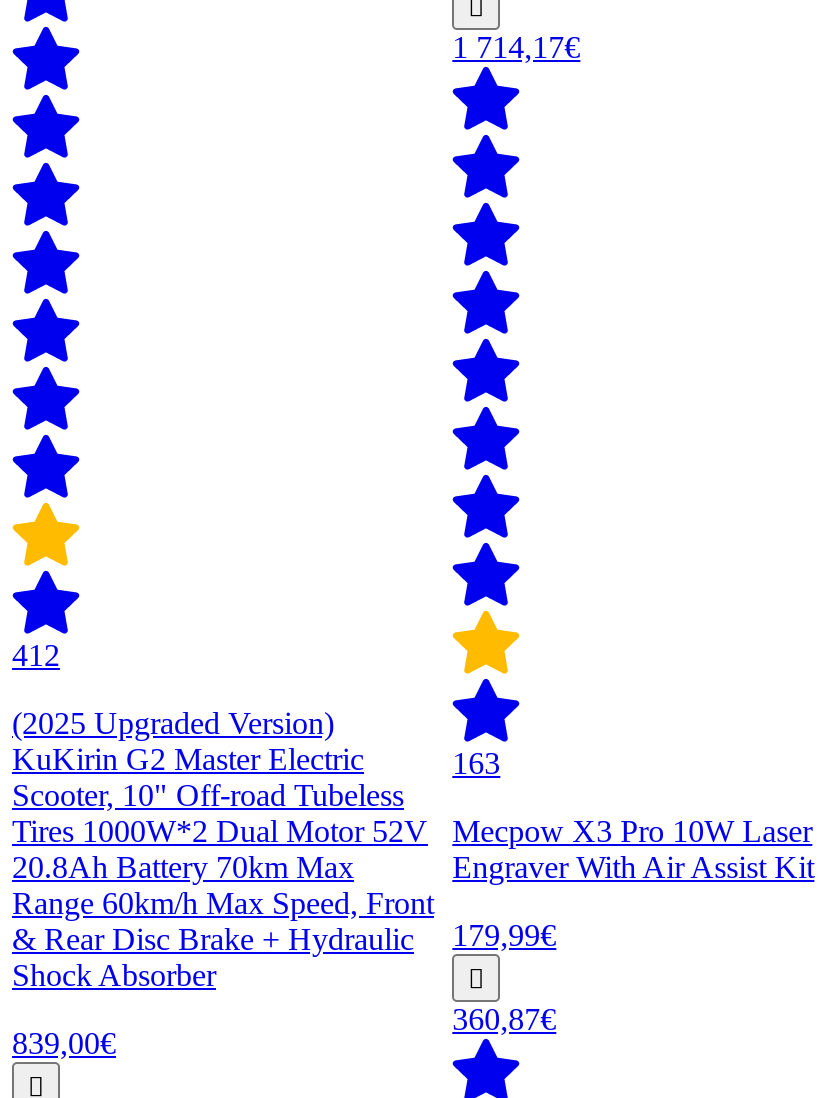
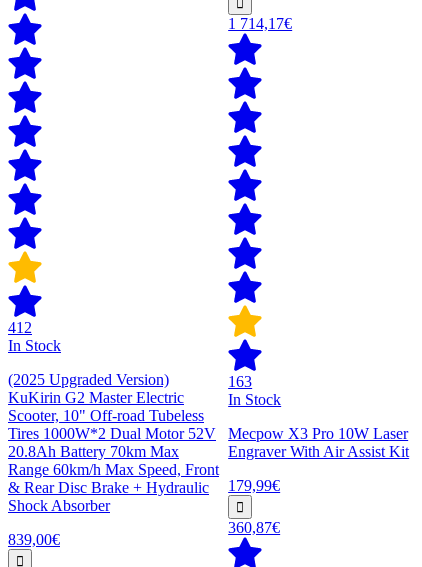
none -> [8,337,61,354] In Stock
none -> [228,391,281,408] In Stock

